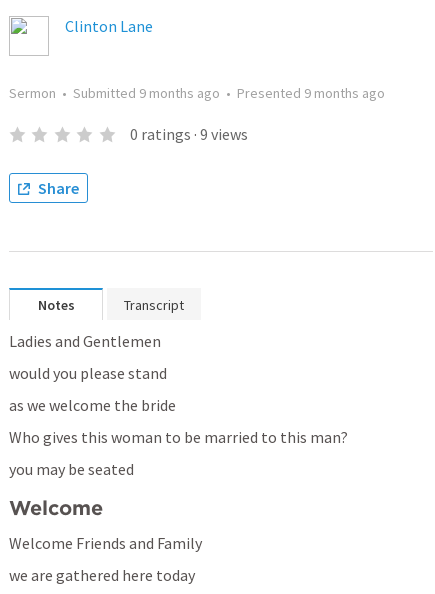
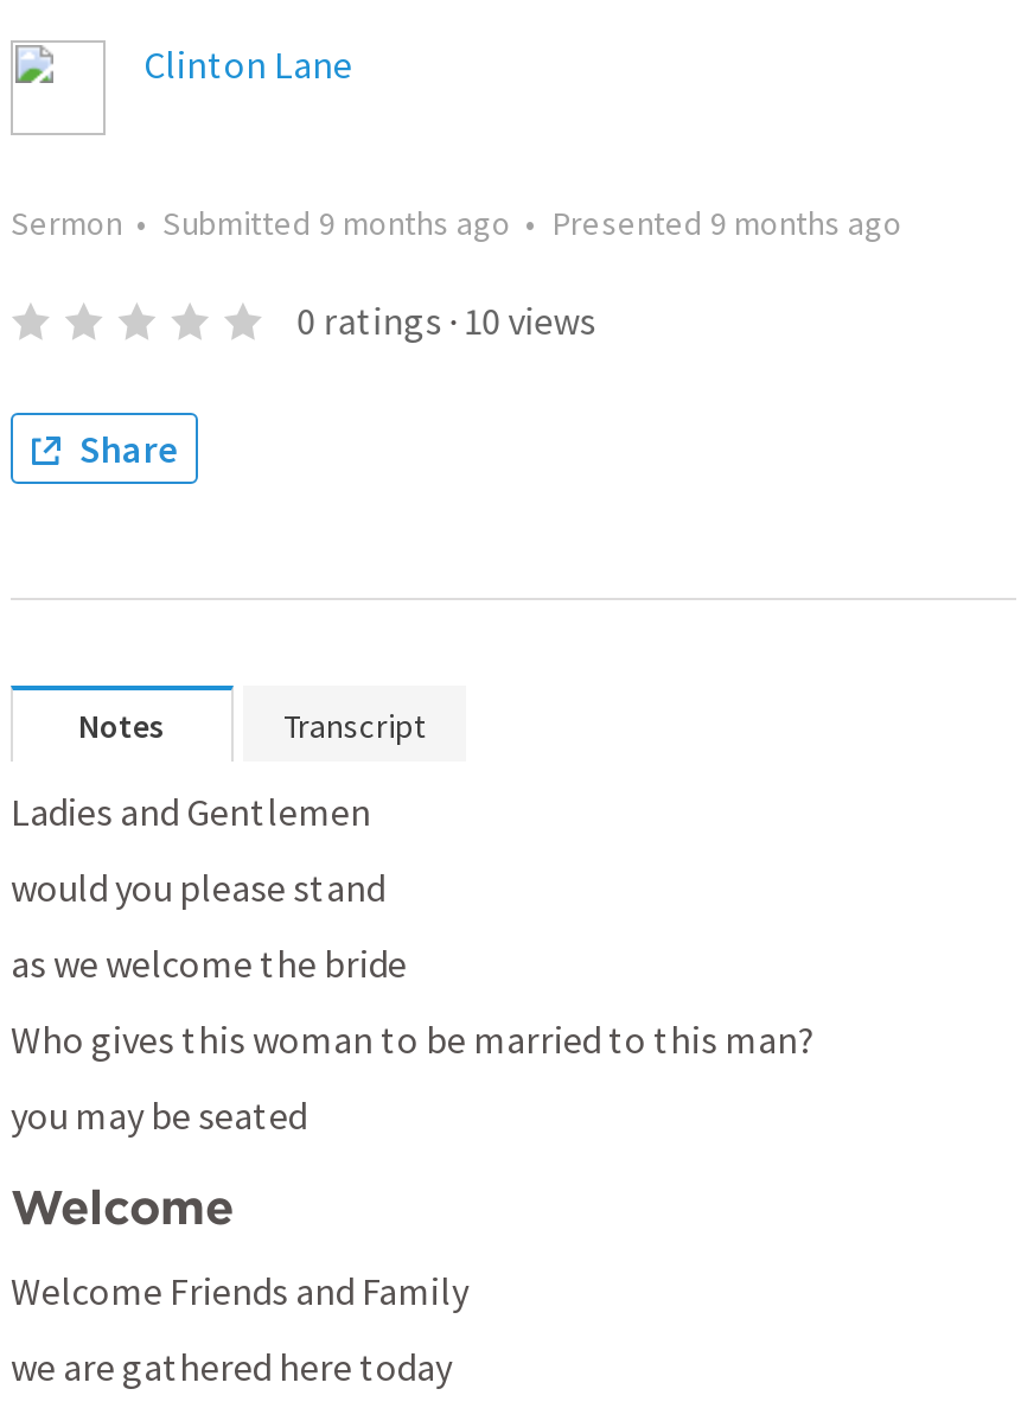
[130,124,248,144] 0 ratings · 9 views -> [297,297,596,344] 0 ratings · 10 views

